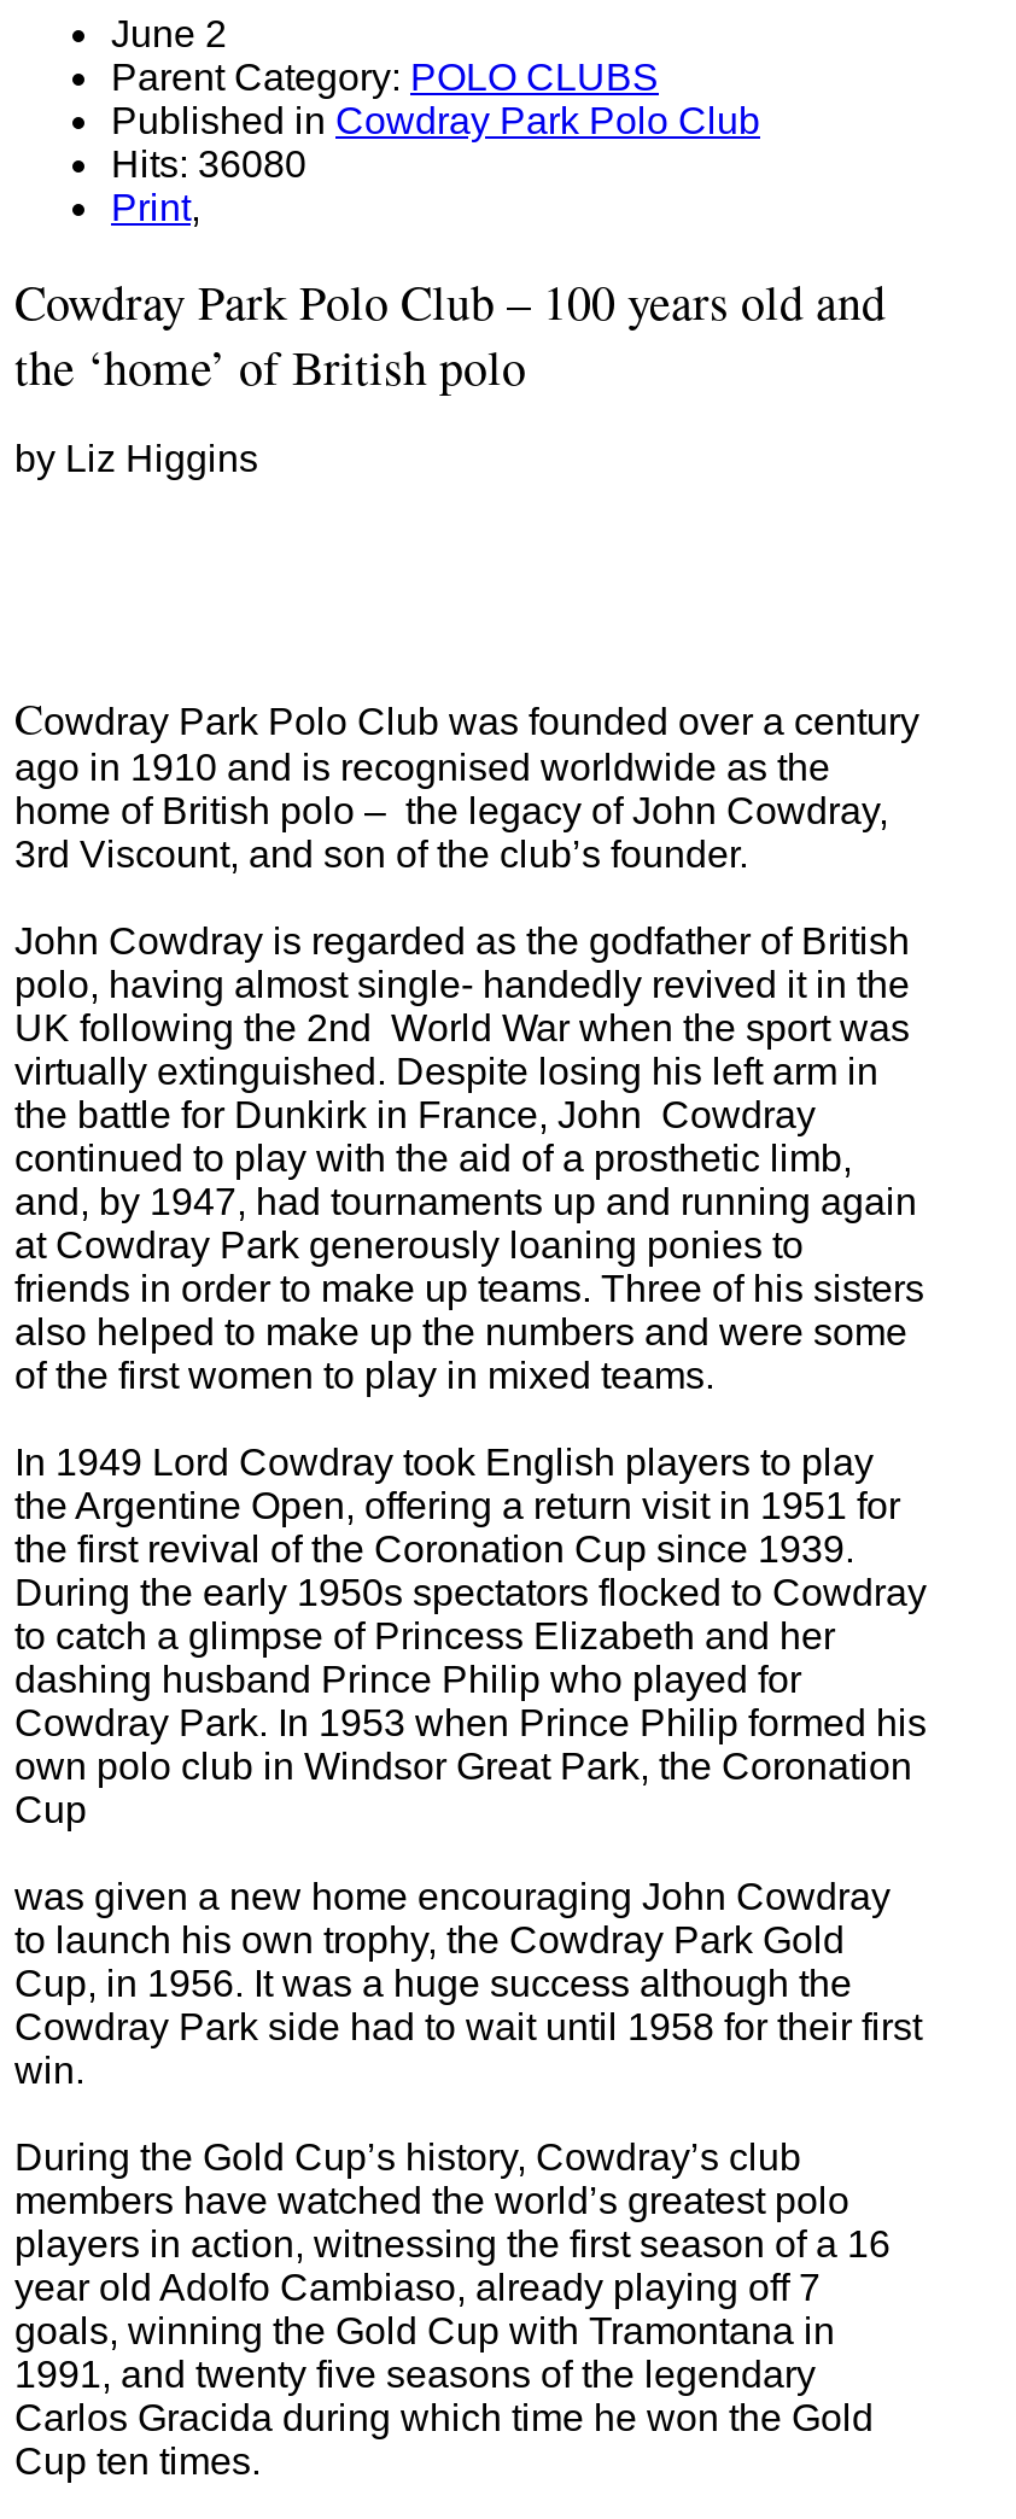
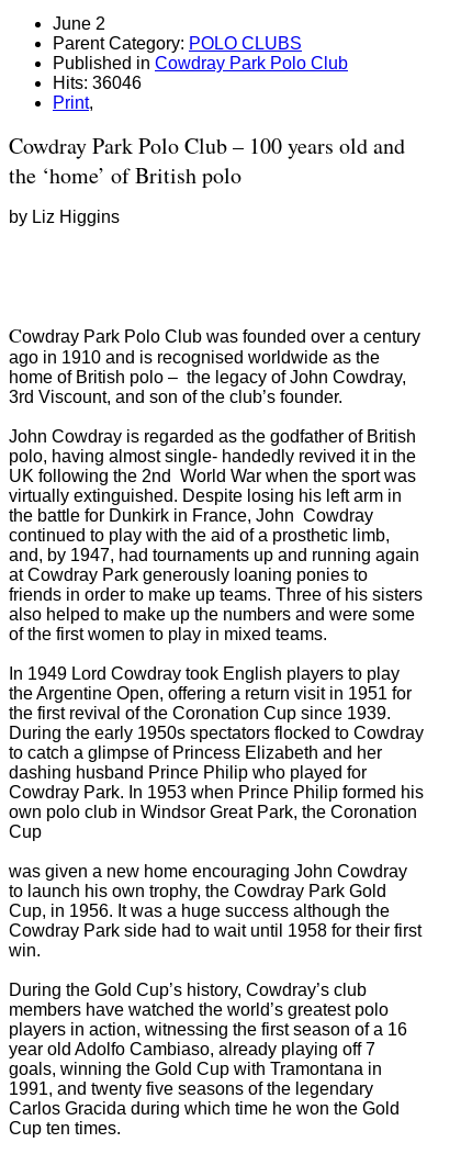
[111,142,306,183] Hits: 36080 -> [53,73,142,92] Hits: 36046

